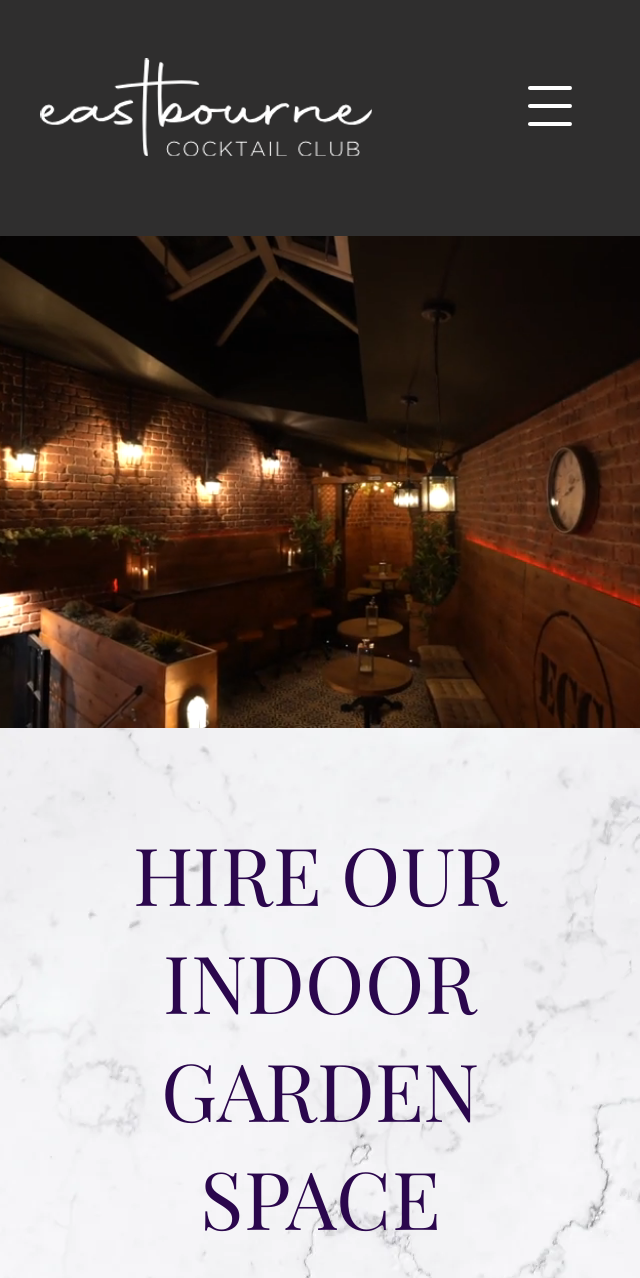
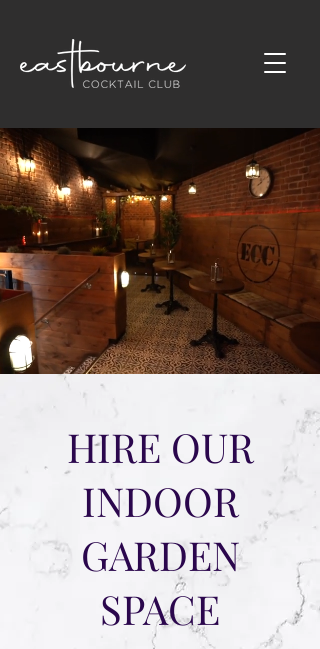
[6,236,634,730] [image] -> [3,128,317,375] [image]

